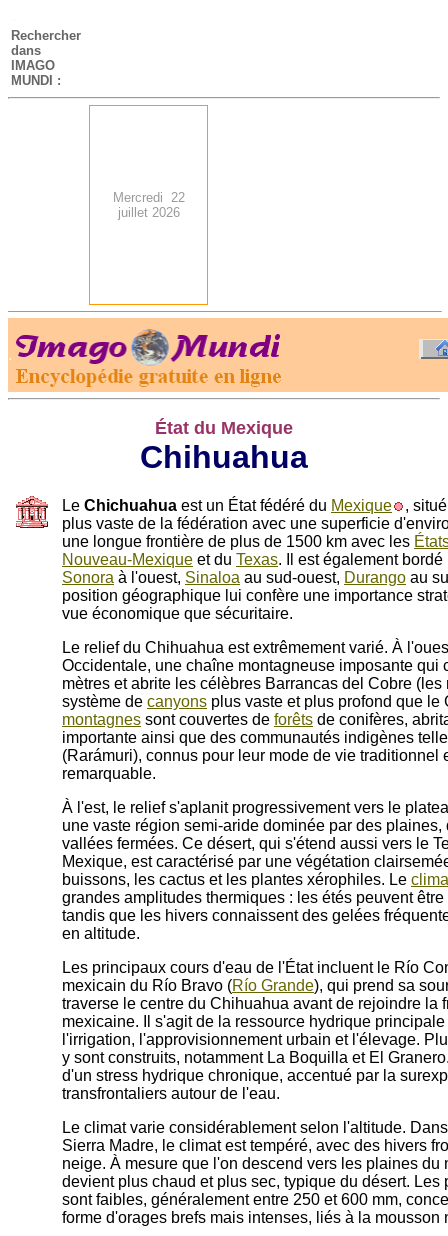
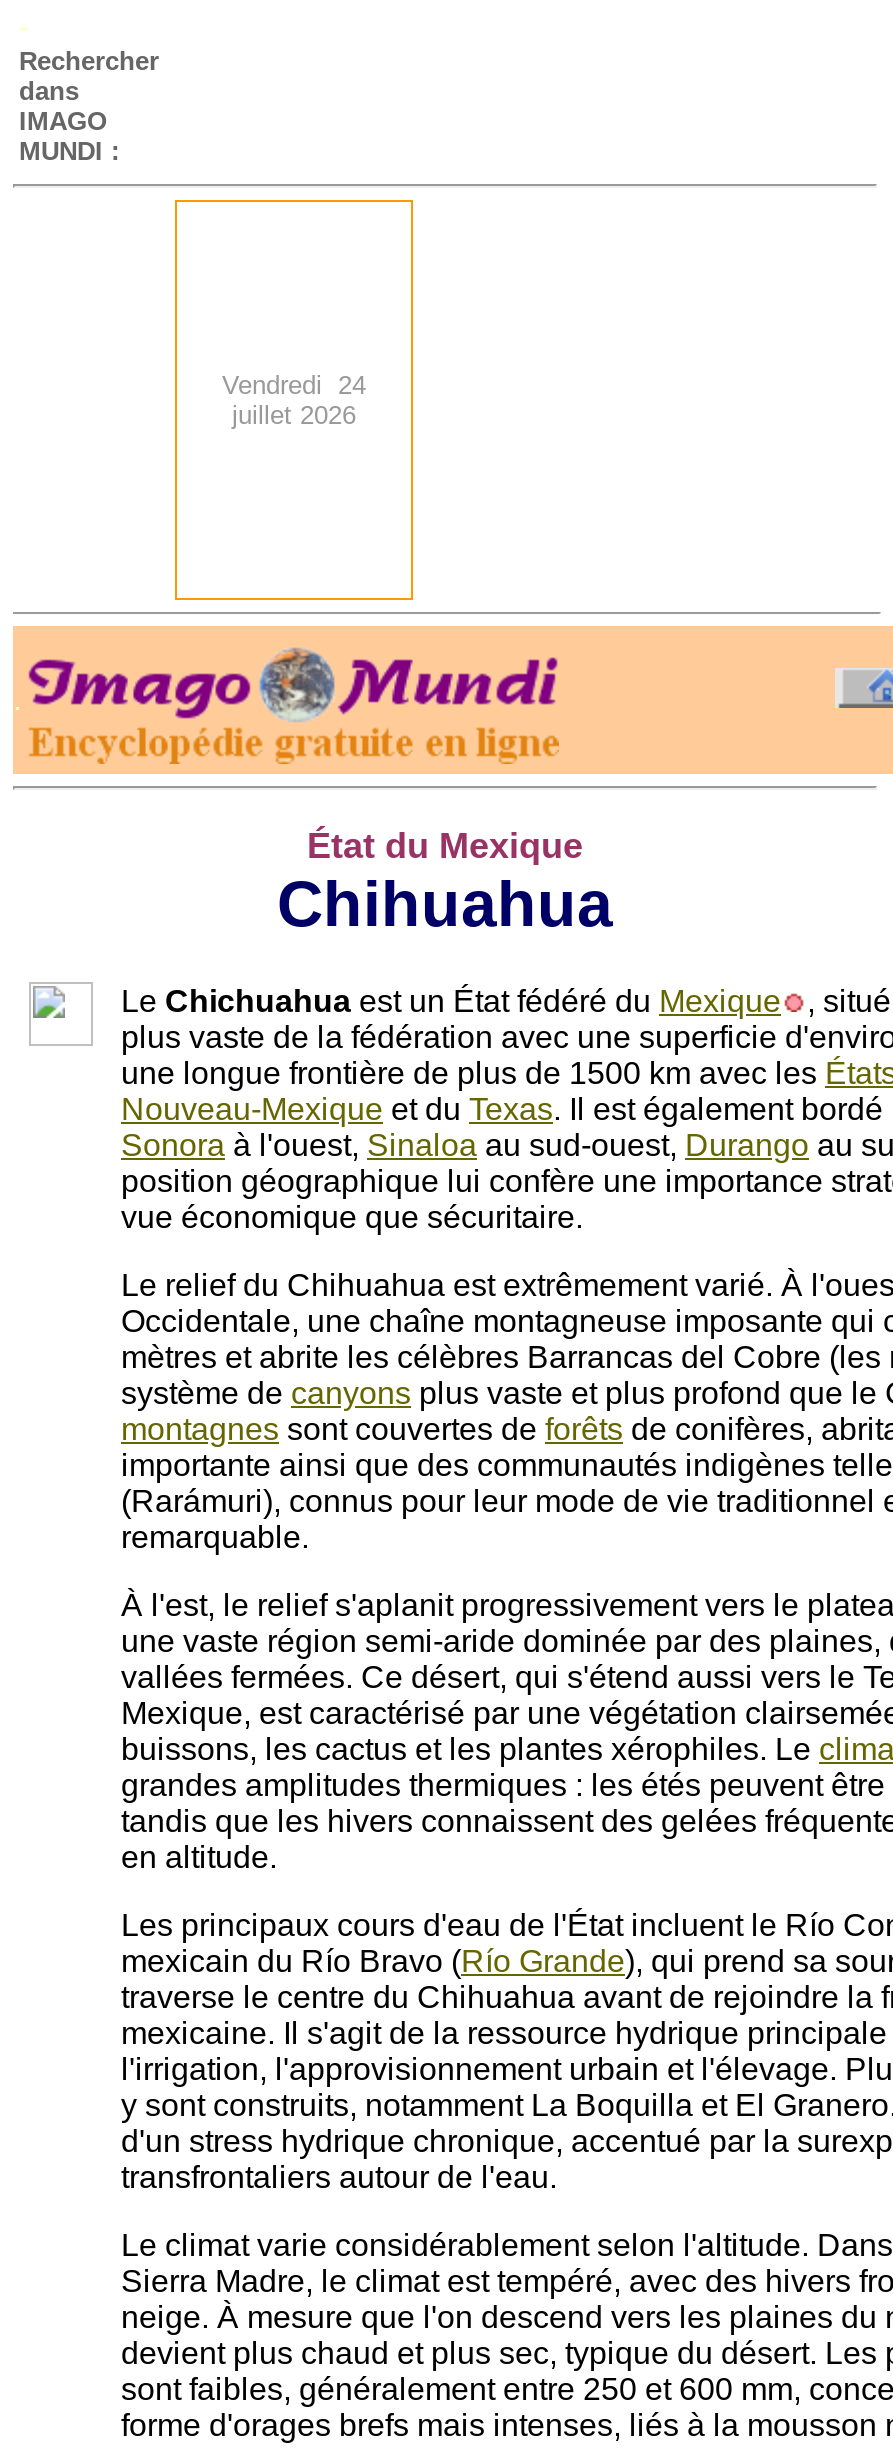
[112,190,184,205] Mercredi 22 -> [222,370,366,400] Vendredi 24
[15,496,49,529] [image] -> [29,982,93,1046] [image]

